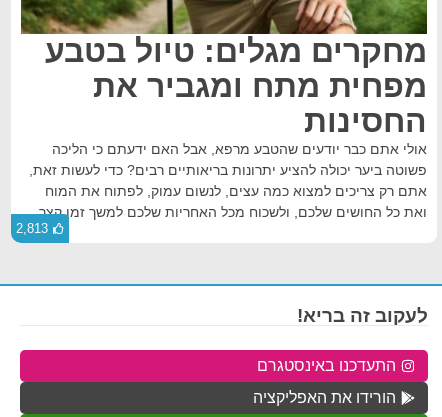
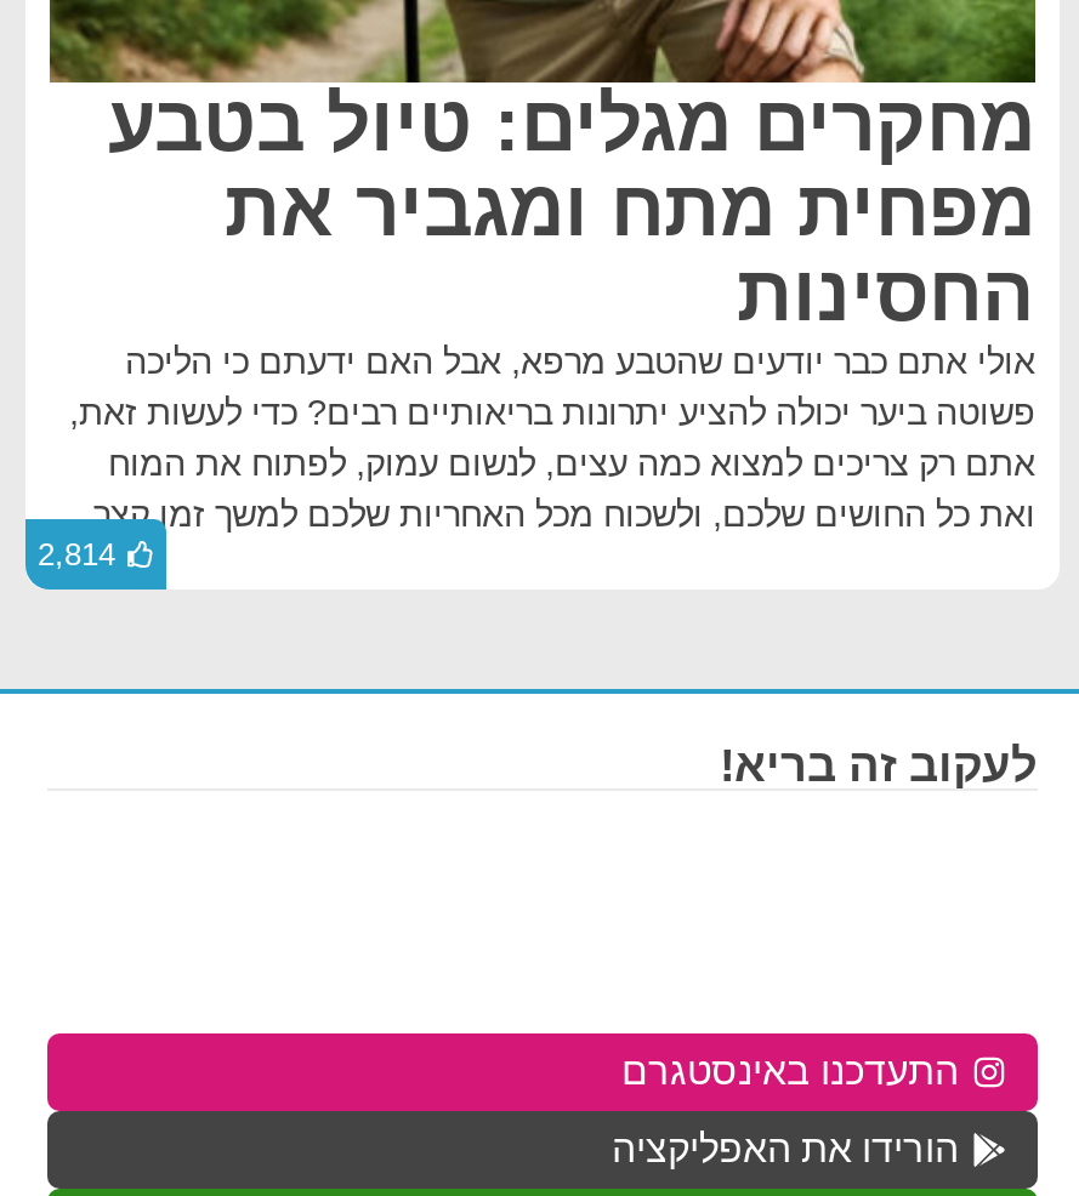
[16,221,48,236] 2,813 -> [38,536,115,573] 2,814

